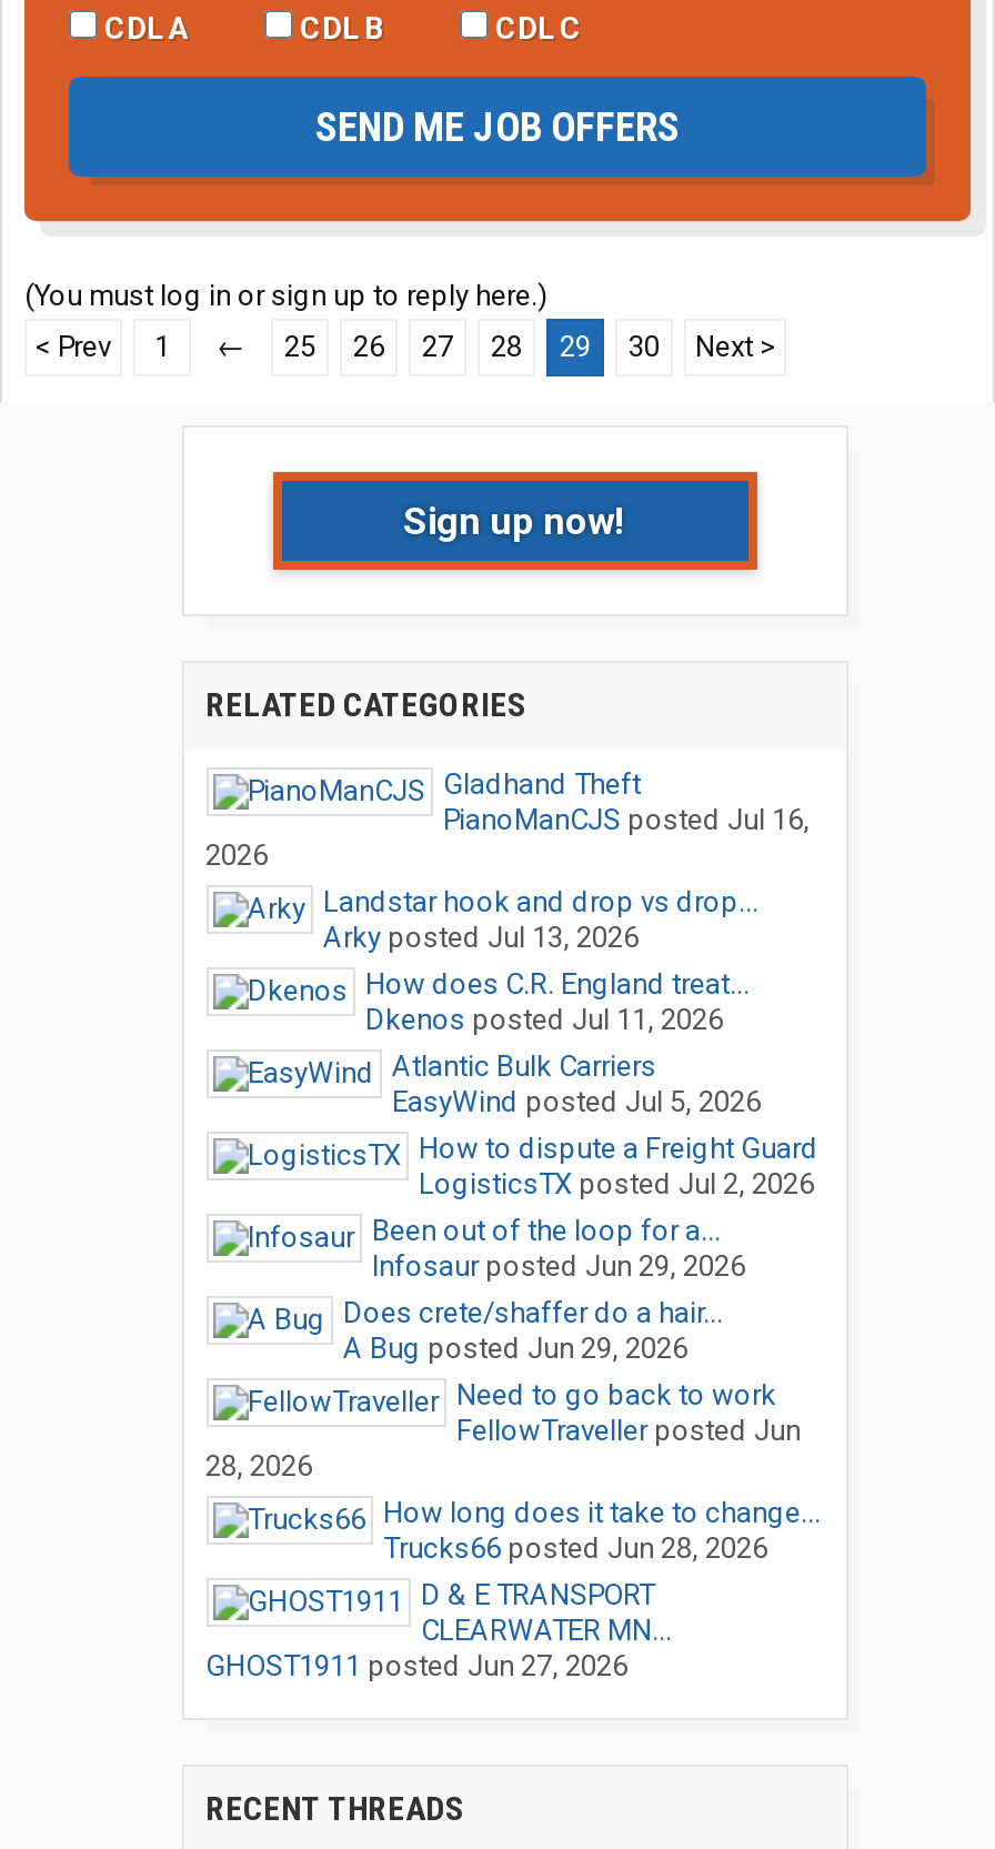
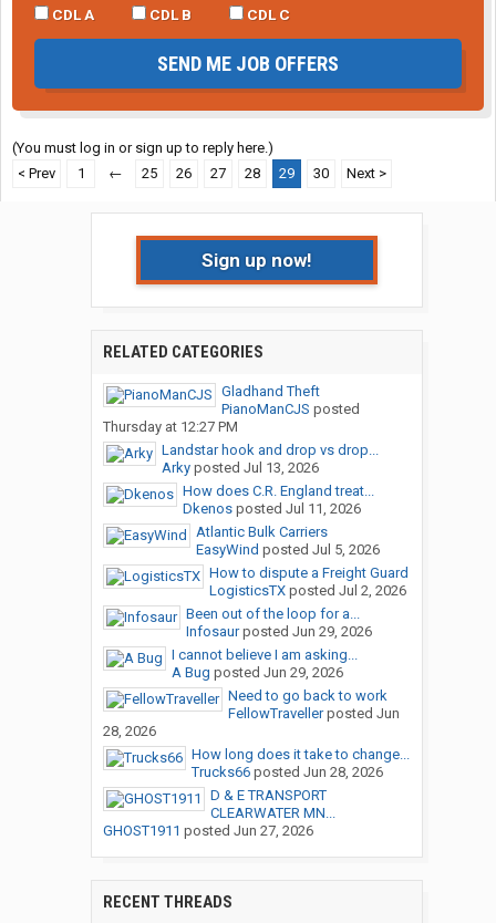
[205,803,810,872] PianoManCJS posted Jul 16, | 2026 -> [102,401,359,435] PianoManCJS posted | Thursday at 12:27 PM
[343,1296,723,1329] Does crete/shaffer do a hair... -> [171,646,357,663] I cannot believe I am asking...

